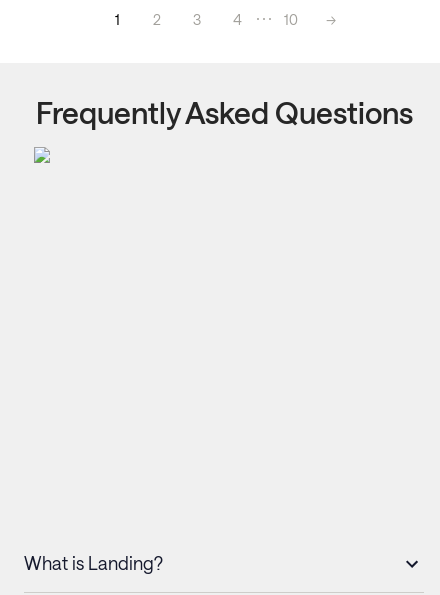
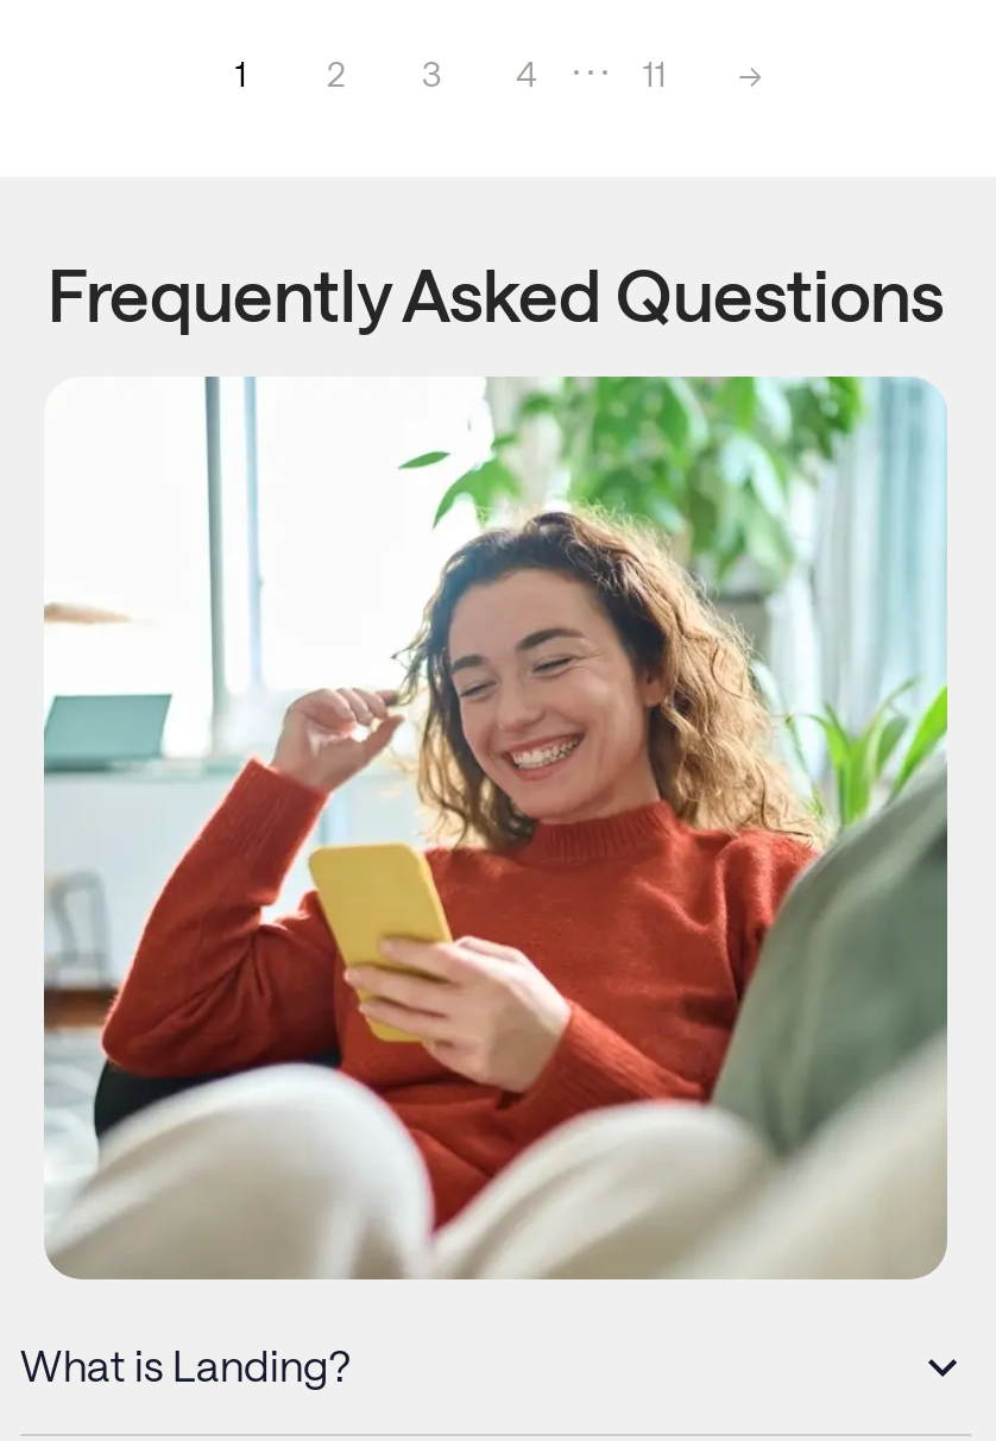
[284,10,298,27] 10 -> [643,52,667,93] 11
none -> [42,374,950,1282] [image]

